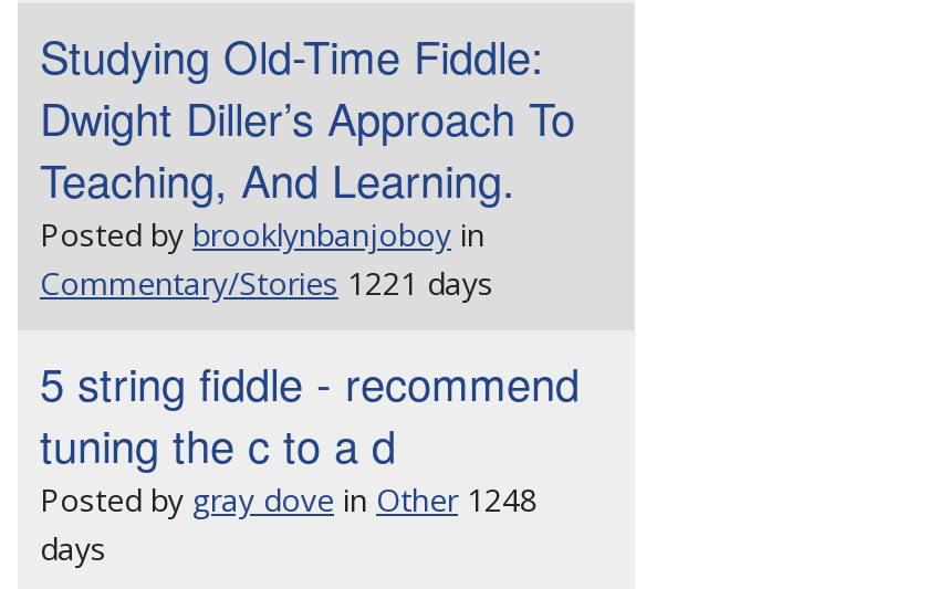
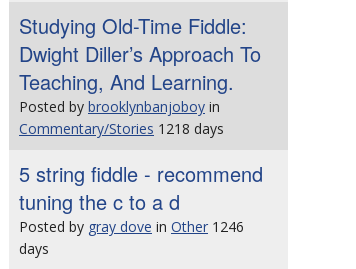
[40,262,493,304] Commentary/Stories 1221 days -> [19,119,224,138] Commentary/Stories 1218 days
[40,478,538,520] Posted by gray dove in Other 1248 -> [19,217,244,236] Posted by gray dove in Other 1246

